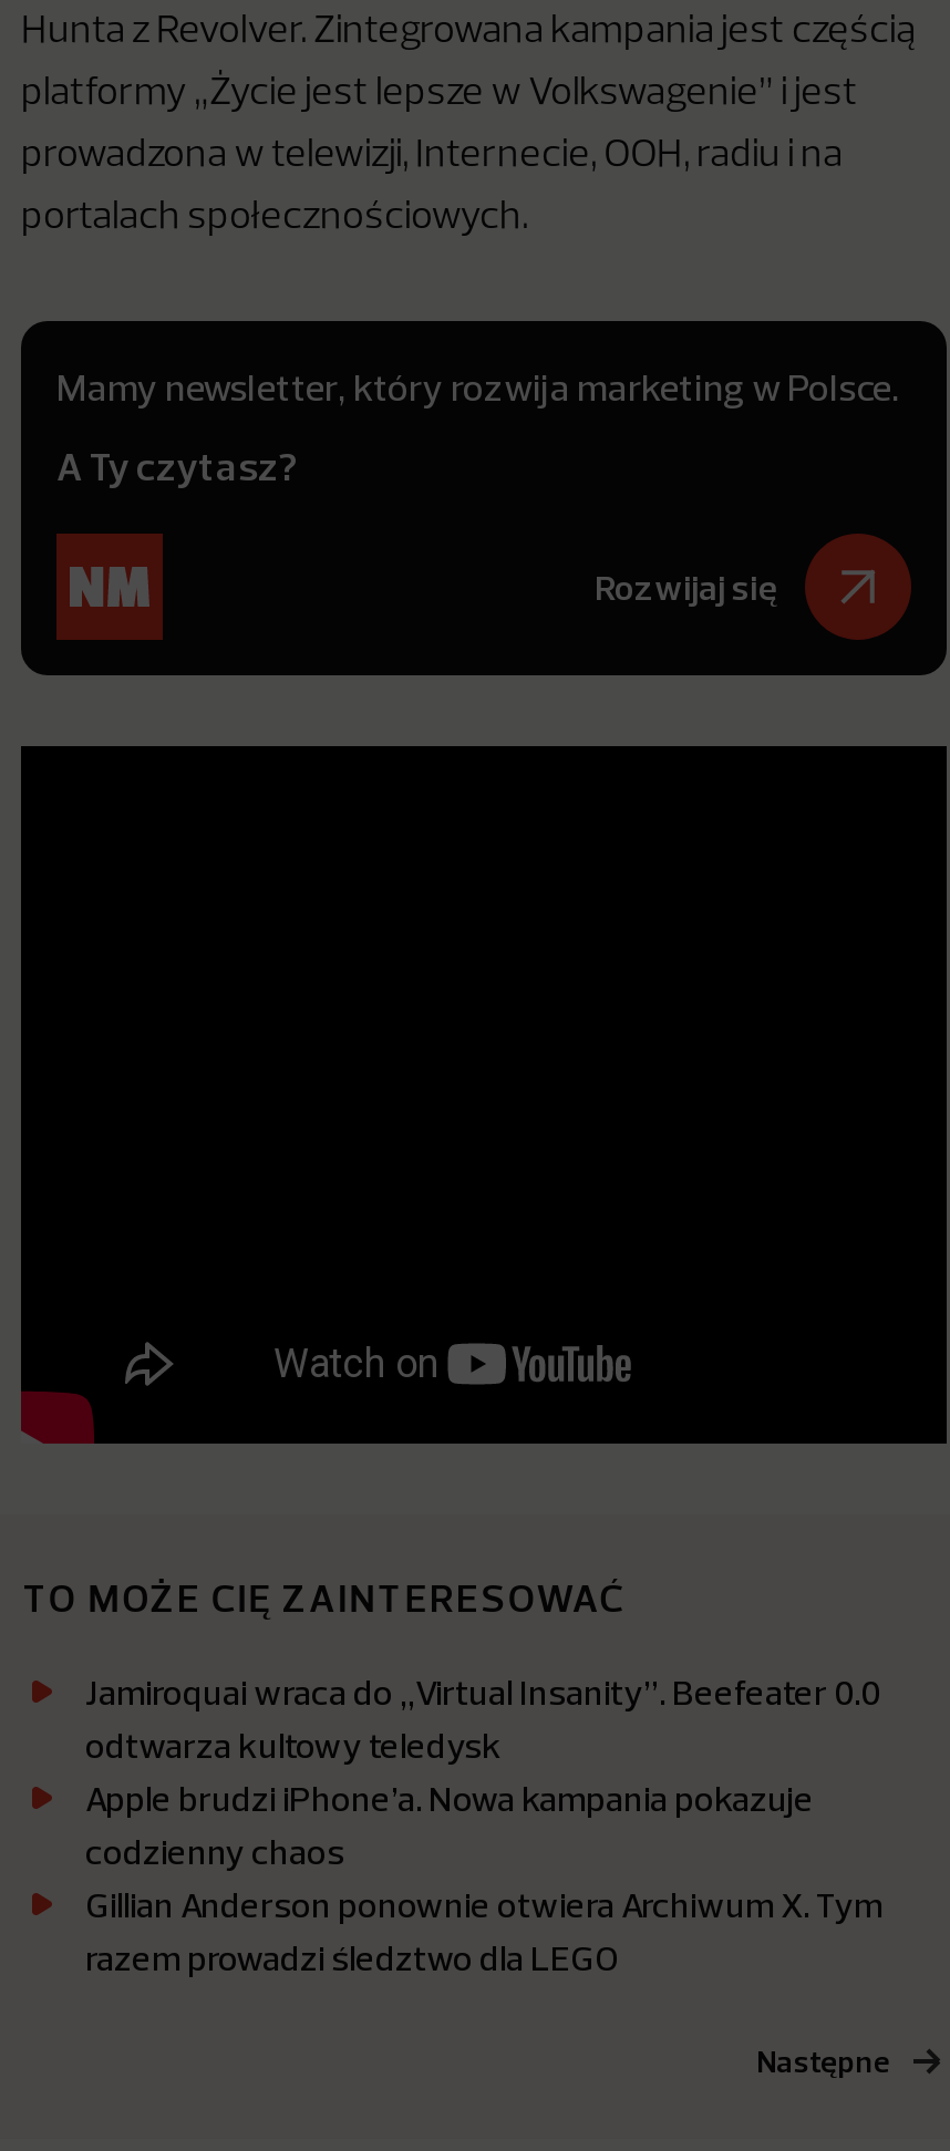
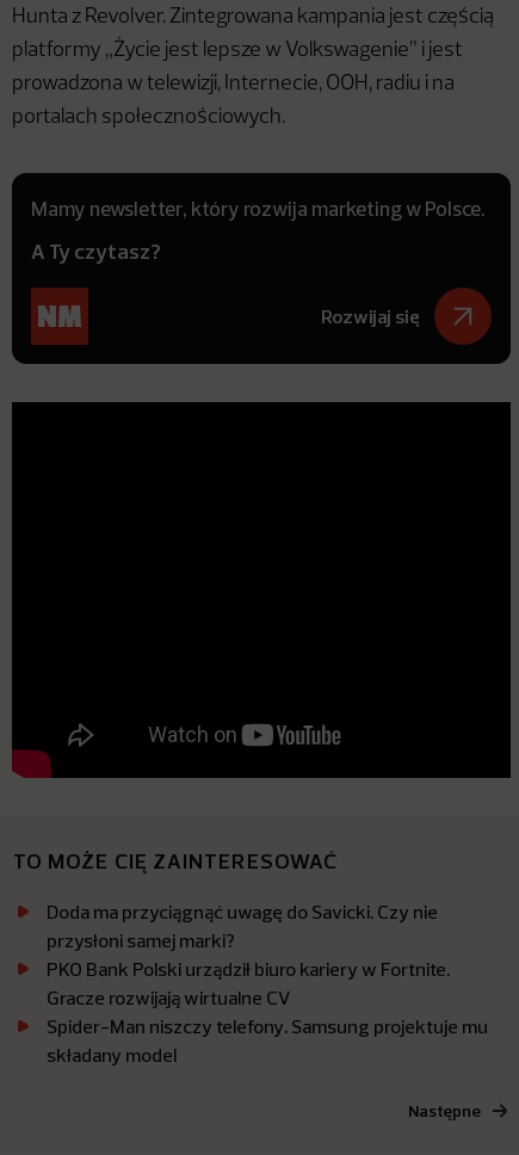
[85,1670,882,1980] Jamiroquai wraca do „Virtual Insanity”. Beefeater 0.0 | odtwarza kultowy teledysk | Apple brudzi iPhone’a. Nowa kampania pokazuje | codzienny chaos | Gillian Anderson ponownie otwiera Archiwum X. Tym | razem prowadzi śledztwo dla LEGO -> [47,900,488,1067] Doda ma przyciągnąć uwagę do Savicki. Czy nie | przysłoni samej marki? | PKO Bank Polski urządził biuro kariery w Fortnite. | Gracze rozwijają wirtualne CV | Spider-Man niszczy telefony. Samsung projektuje mu | składany model

